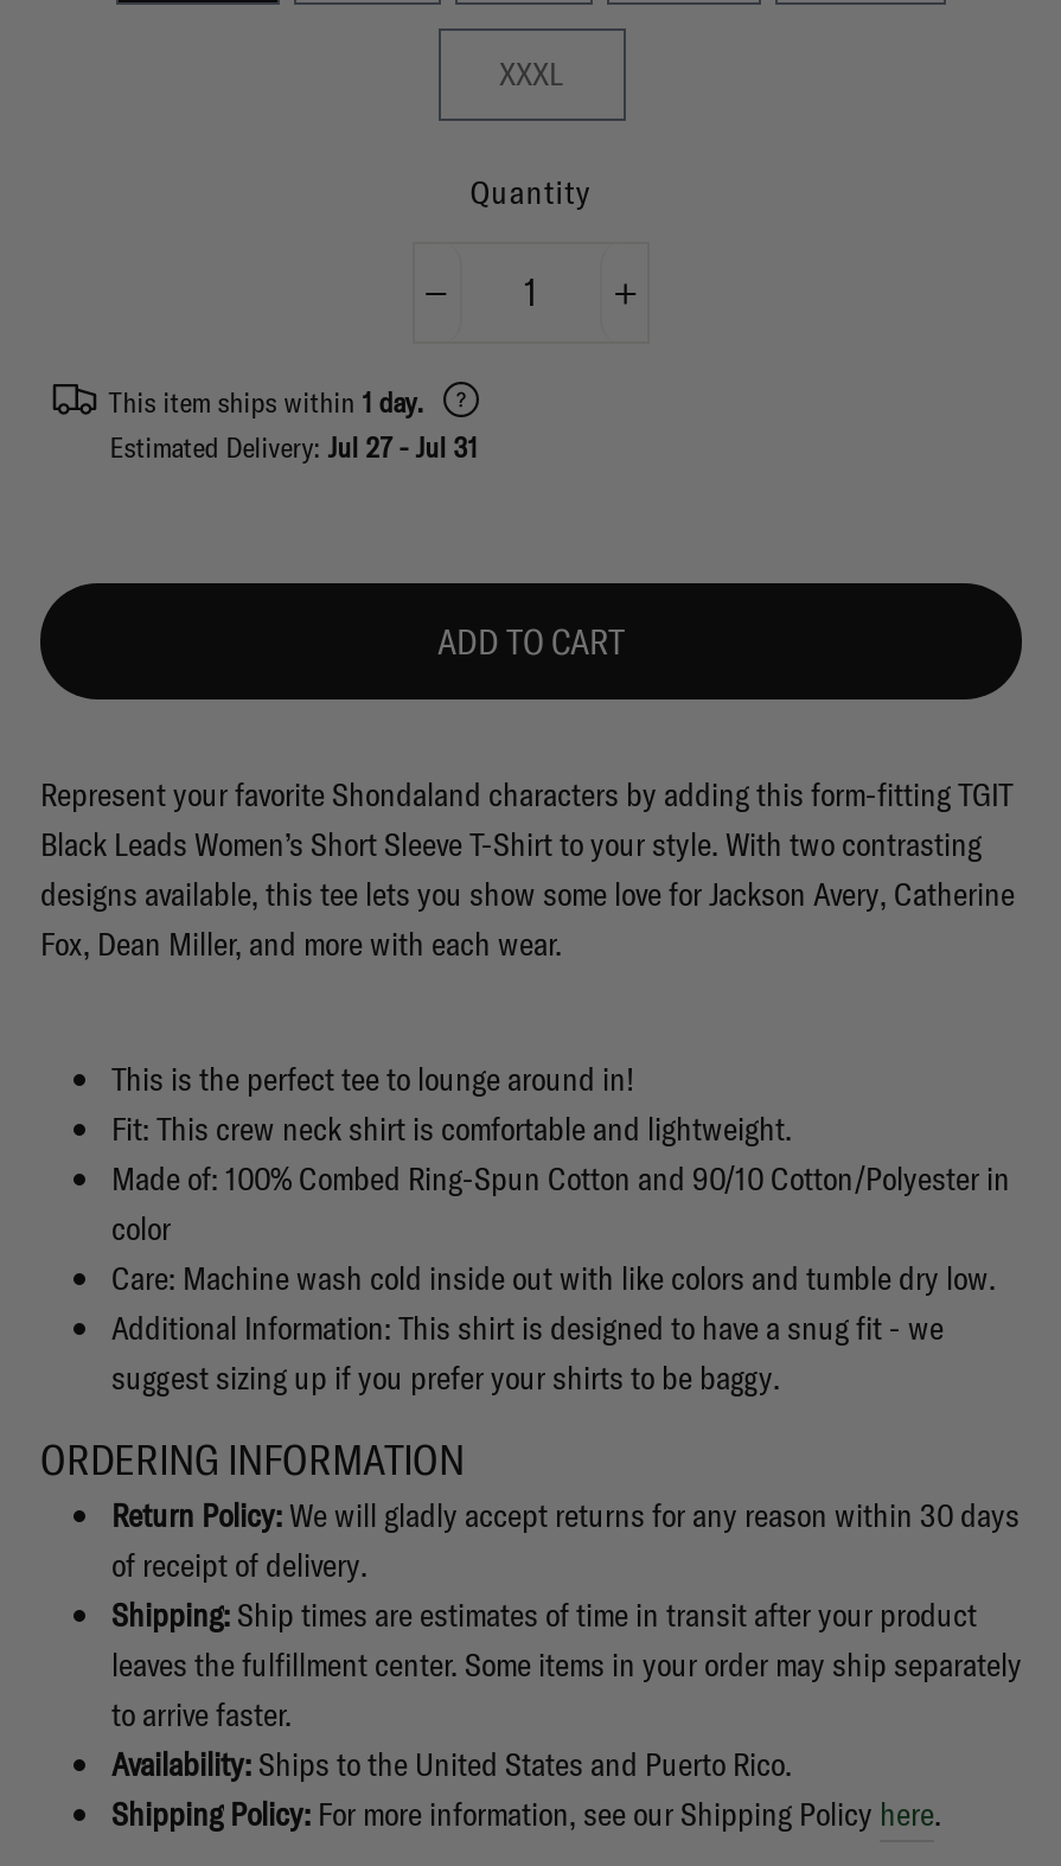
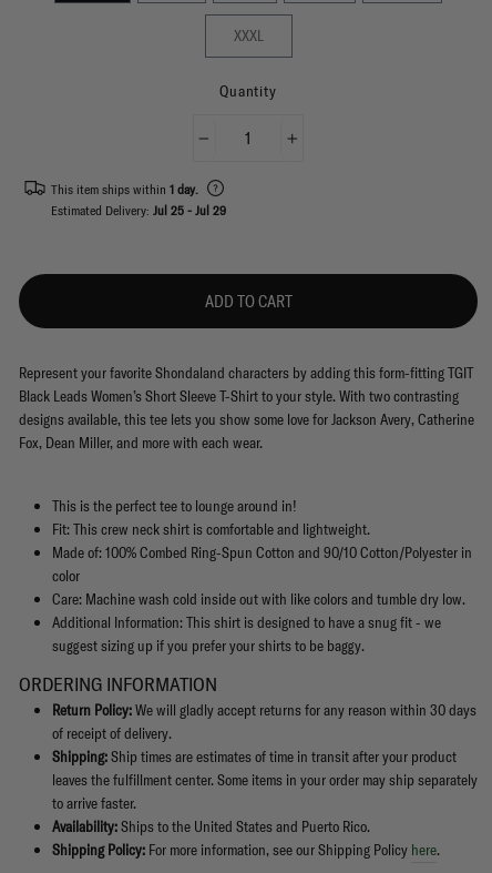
[110,429,477,465] Estimated Delivery: Jul 27 - Jul 31 -> [51,202,226,219] Estimated Delivery: Jul 25 - Jul 29

